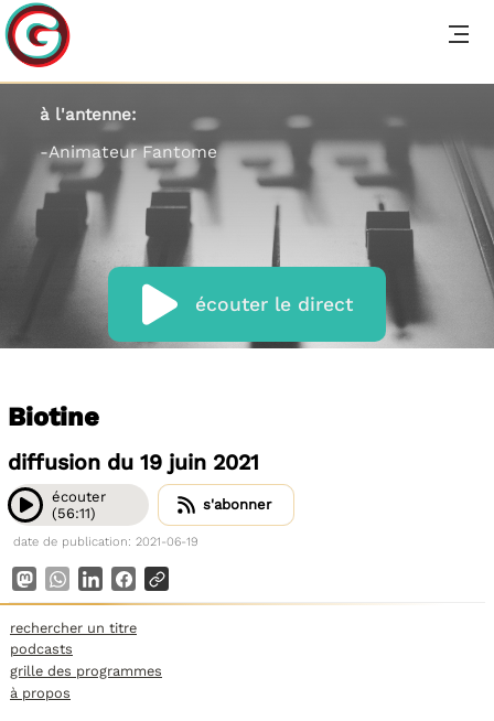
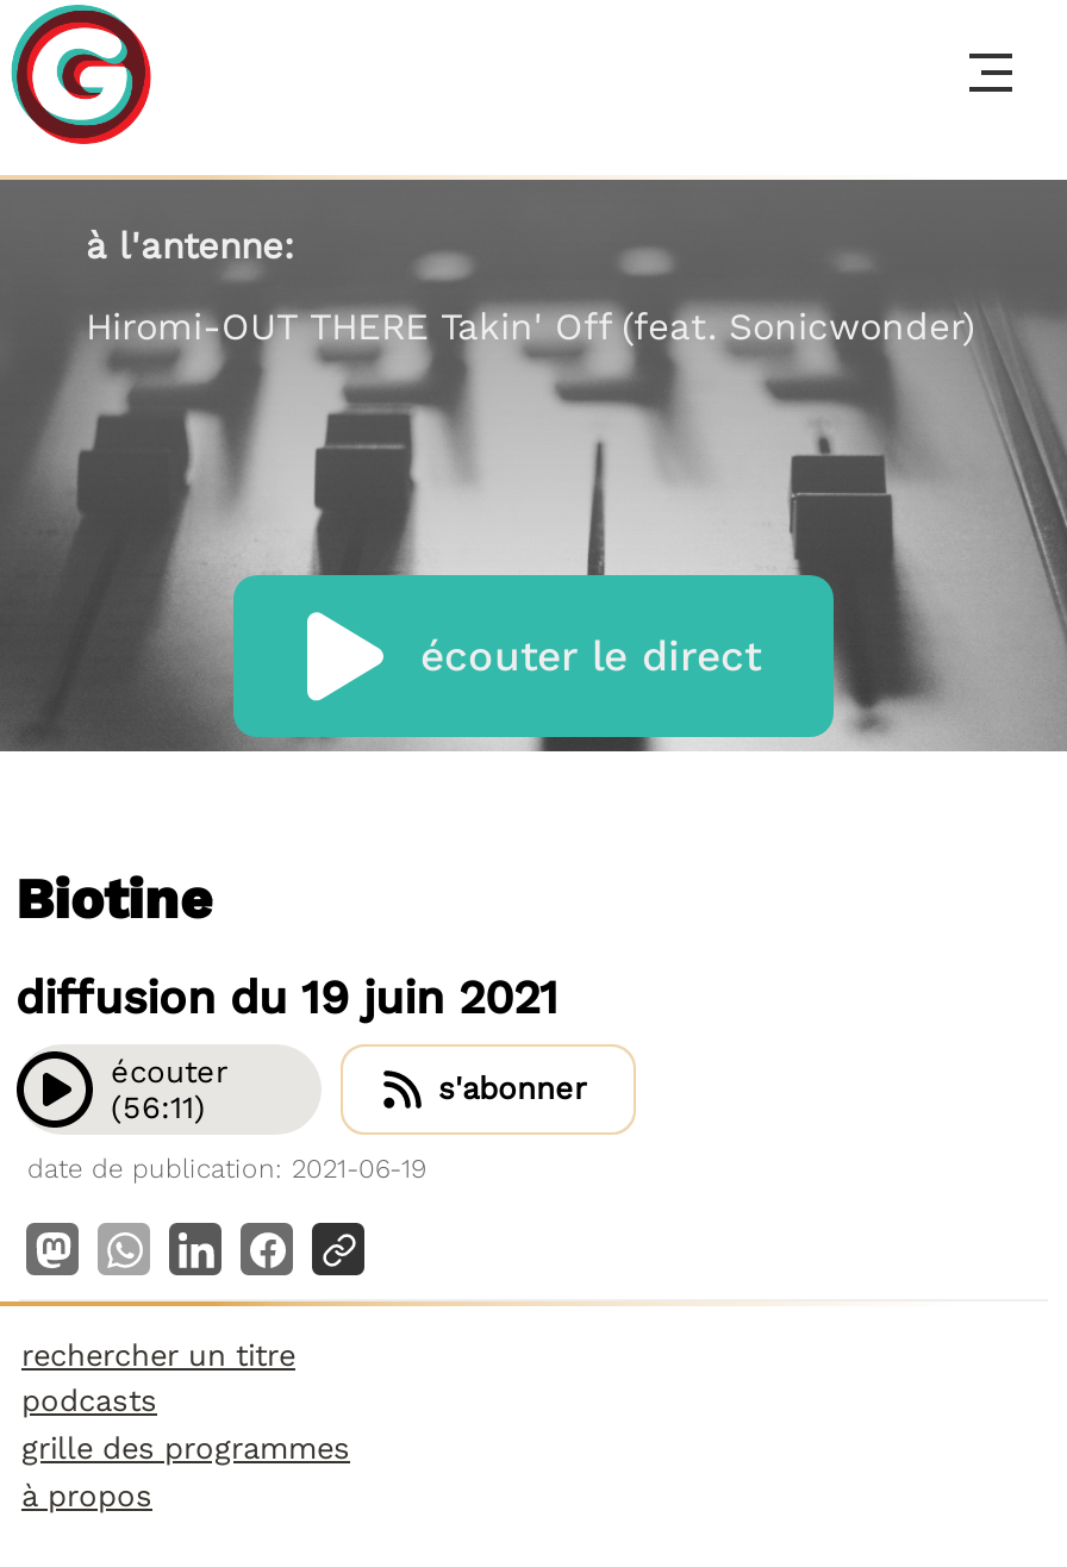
[40,142,217,163] -Animateur Fantome -> [86,305,974,350] Hiromi-OUT THERE Takin' Off (feat. Sonicwonder)

